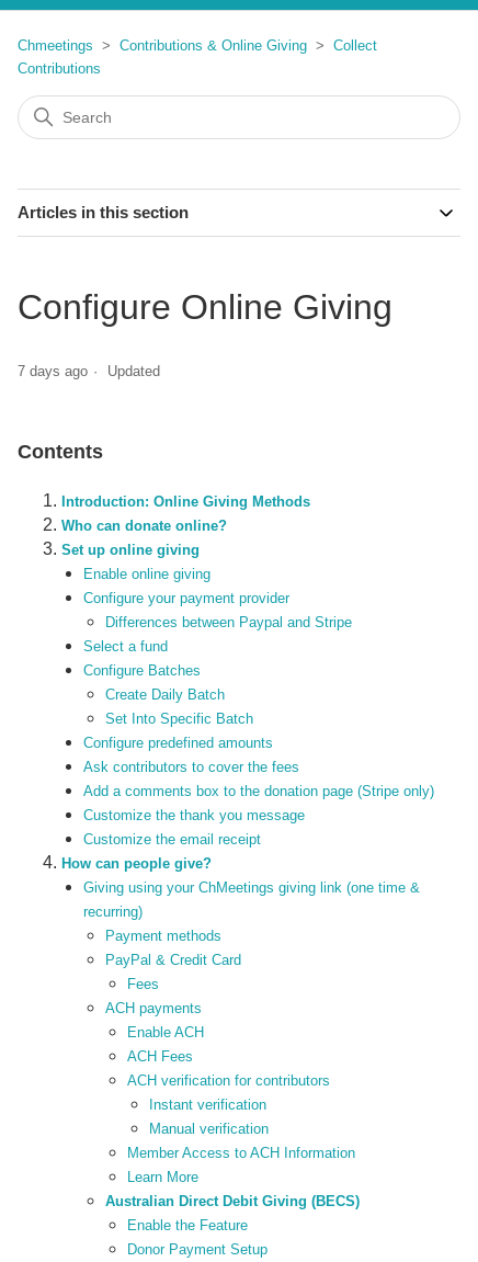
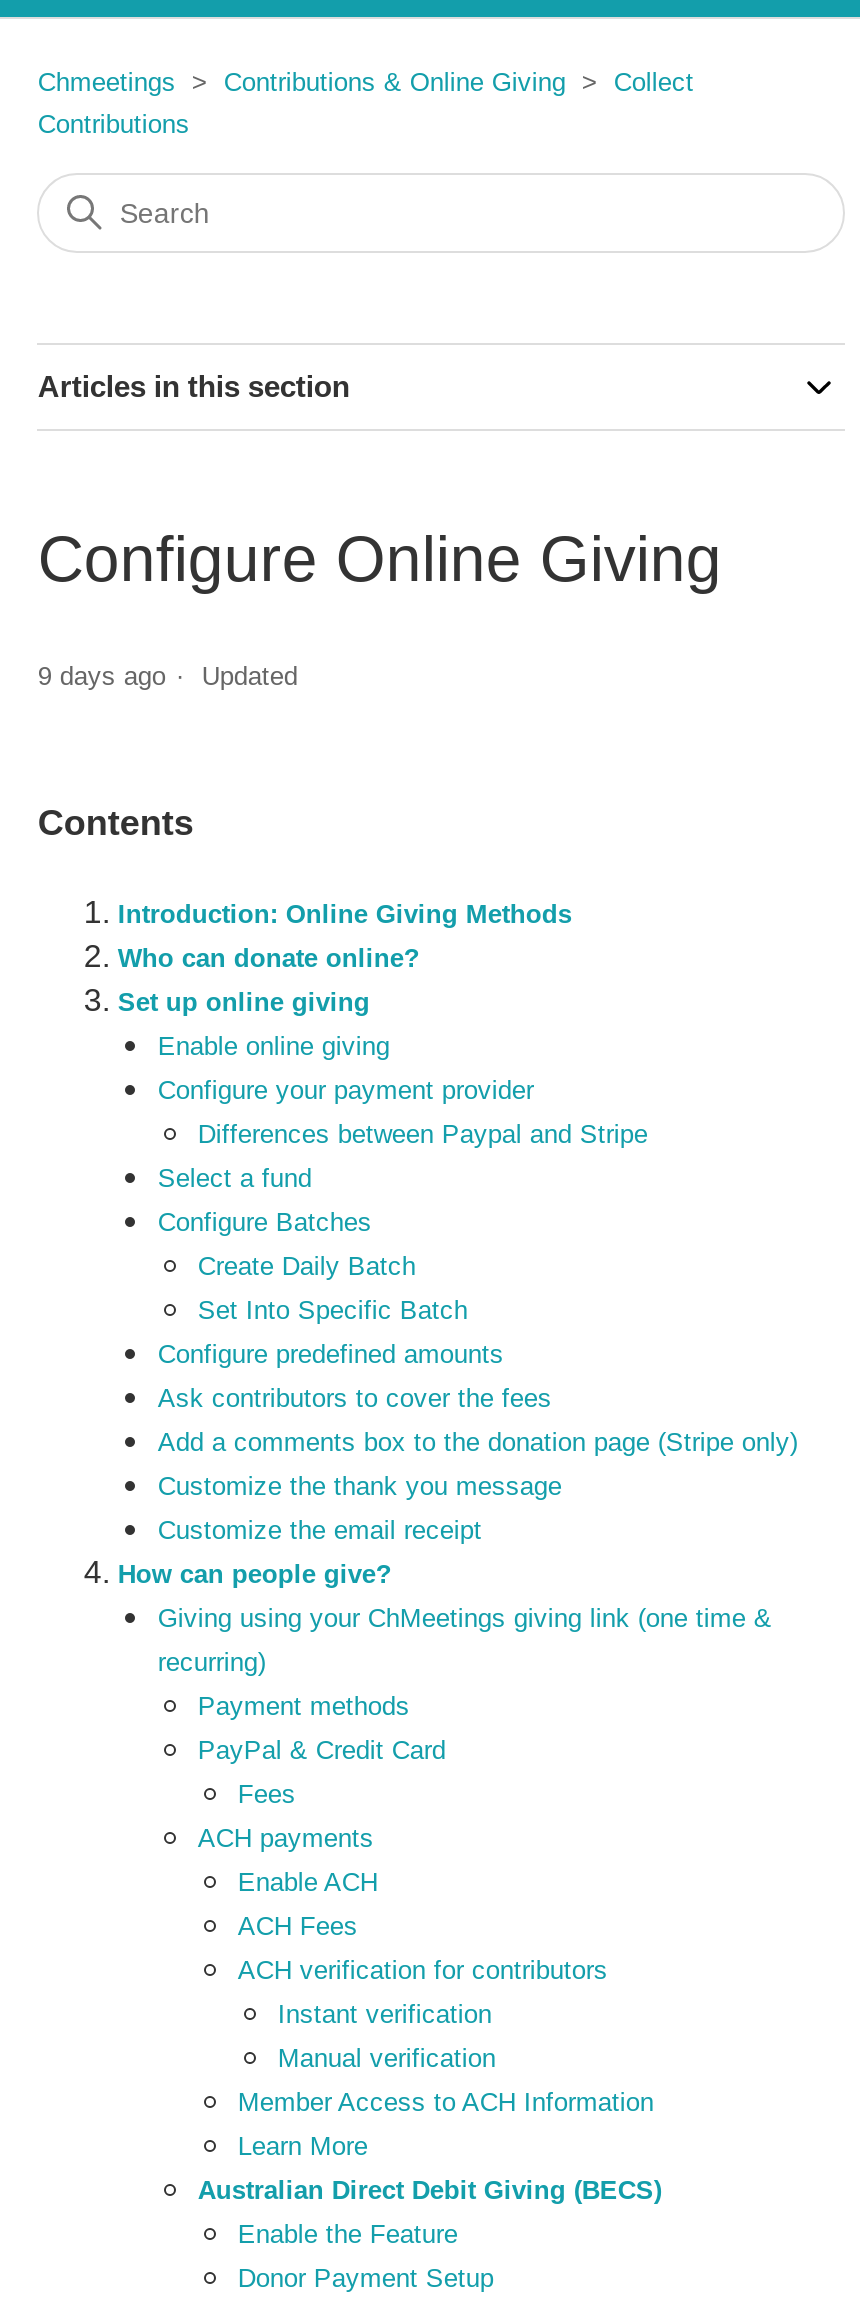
[18,363,161,379] 7 days ago Updated -> [38,661,298,691] 9 days ago Updated

